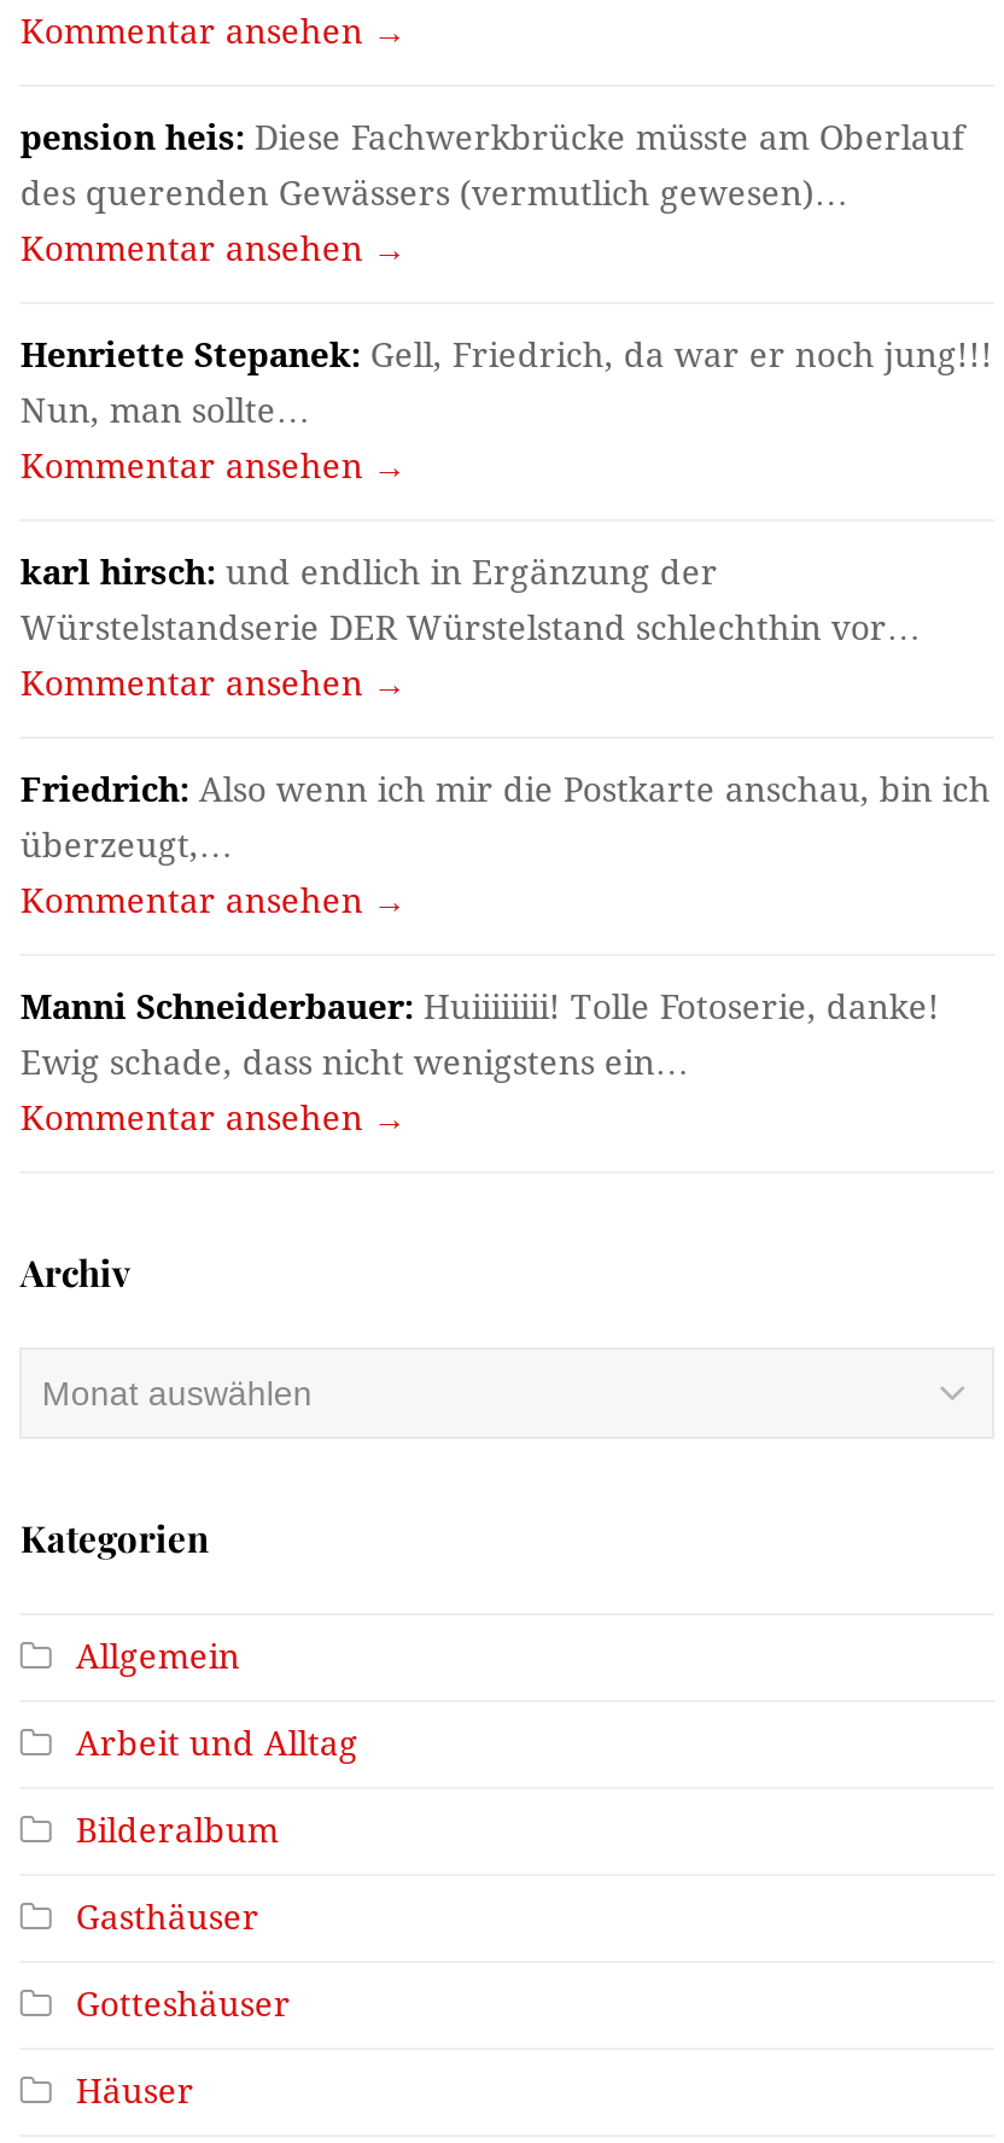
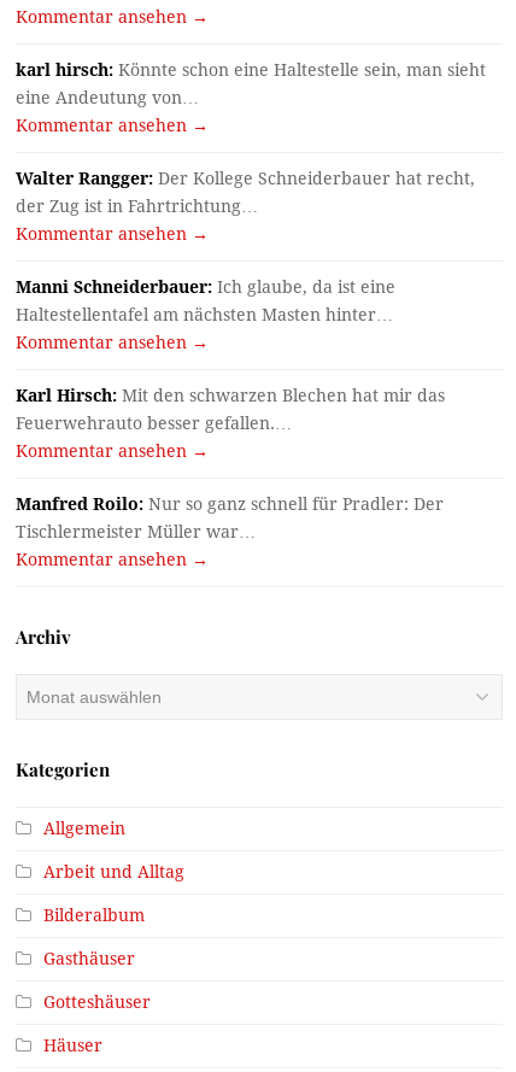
[20,117,964,212] pension heis: Diese Fachwerkbrücke müsste am Oberlauf | des querenden Gewässers (vermutlich gewesen)… -> [16,60,486,107] karl hirsch: Könnte schon eine Haltestelle sein, man sieht | eine Andeutung von…
[20,335,993,429] Henriette Stepanek: Gell, Friedrich, da war er noch jung!!! | Nun, man sollte… -> [16,168,475,215] Walter Rangger: Der Kollege Schneiderbauer hat recht, | der Zug ist in Fahrtrichtung…
[20,552,920,646] karl hirsch: und endlich in Ergänzung der | Würstelstandserie DER Würstelstand schlechthin vor… -> [16,277,396,324] Manni Schneiderbauer: Ich glaube, da ist eine | Haltestellentafel am nächsten Masten hinter…
[20,769,990,863] Friedrich: Also wenn ich mir die Postkarte anschau, bin ich | überzeugt,… -> [16,385,445,432] Karl Hirsch: Mit den schwarzen Blechen hat mir das | Feuerwehrauto besser gefallen.…
[20,987,940,1081] Manni Schneiderbauer: Huiiiiiiii! Tolle Fotoserie, danke! | Ewig schade, dass nicht wenigstens ein… -> [16,494,444,541] Manfred Roilo: Nur so ganz schnell für Pradler: Der | Tischlermeister Müller war…

